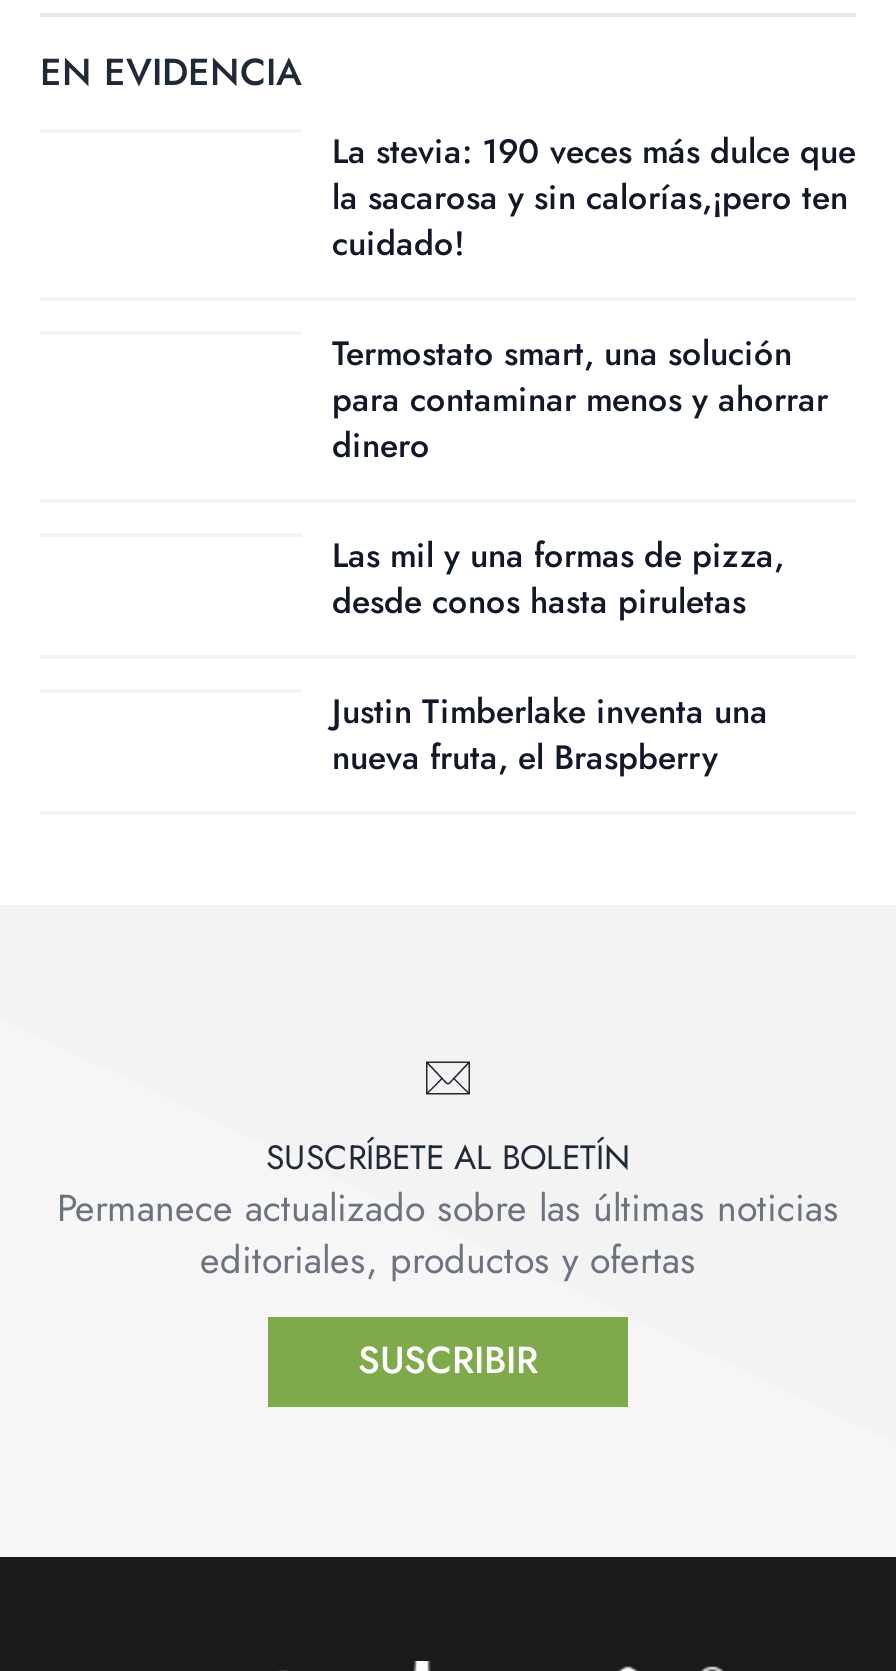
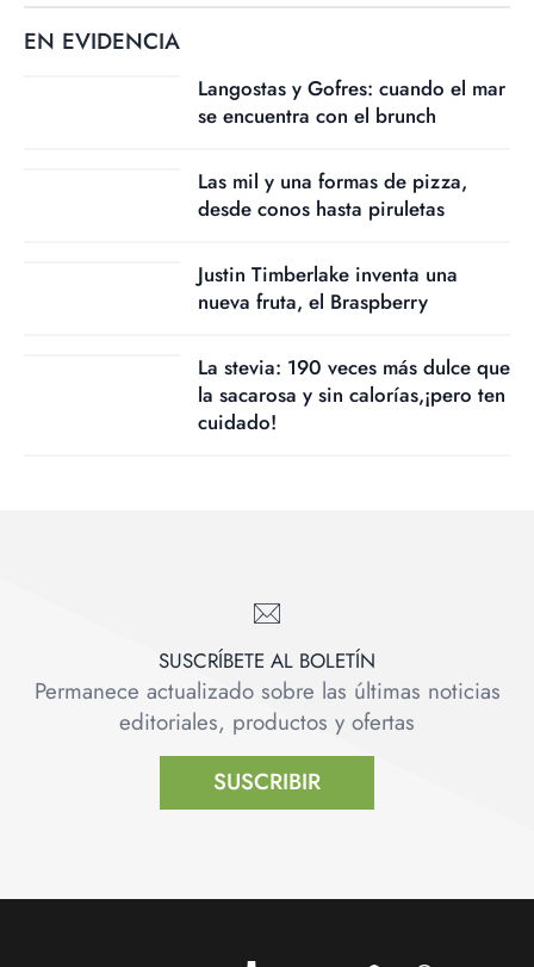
moved [332,127,856,267] -> [198,353,510,436]: La stevia: 190 veces más dulce que | la sacarosa y sin calorías,¡pero ten | cuidado!
[332,329,828,469] Termostato smart, una solución | para contaminar menos y ahorrar | dinero -> [198,74,505,130] Langostas y Gofres: cuando el mar | se encuentra con el brunch
moved [332,531,784,781] -> [198,167,467,316]: Las mil y una formas de pizza, | desde conos hasta piruletas | Justin Timberlake inventa una | nueva fruta, el Braspberry

